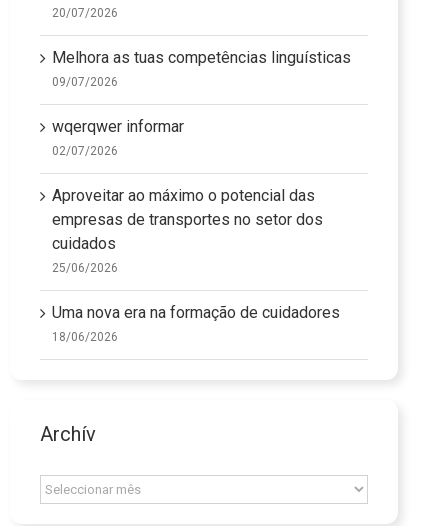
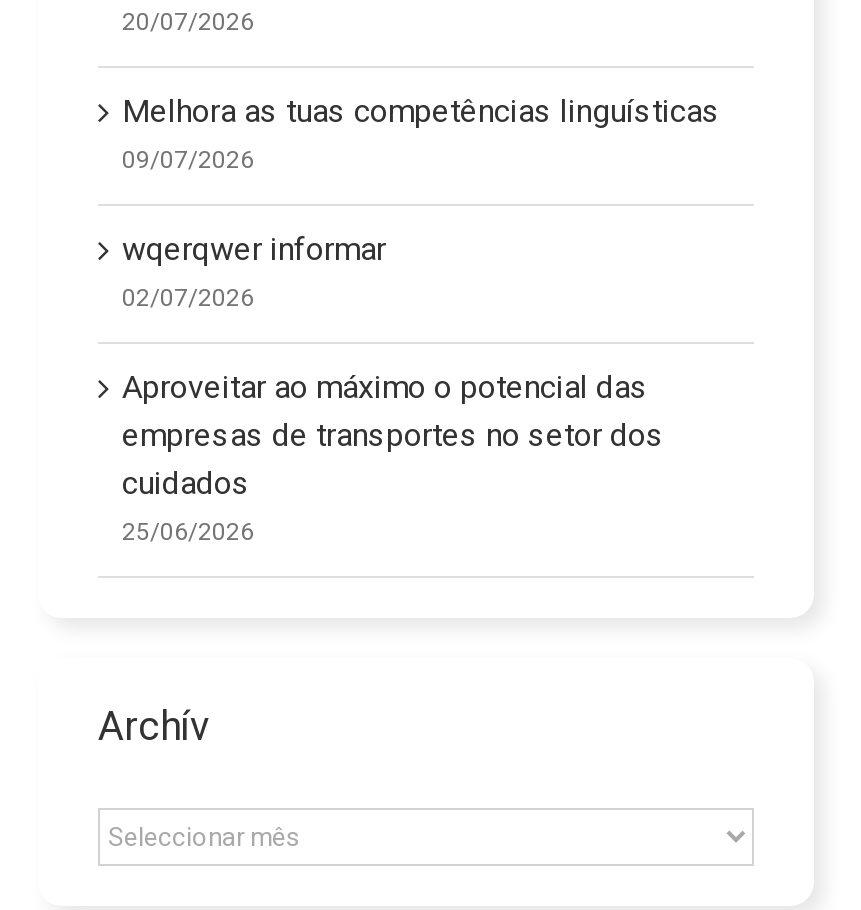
[52,303,340,344] Uma nova era na formação de cuidadores | 18/06/2026 -> none

